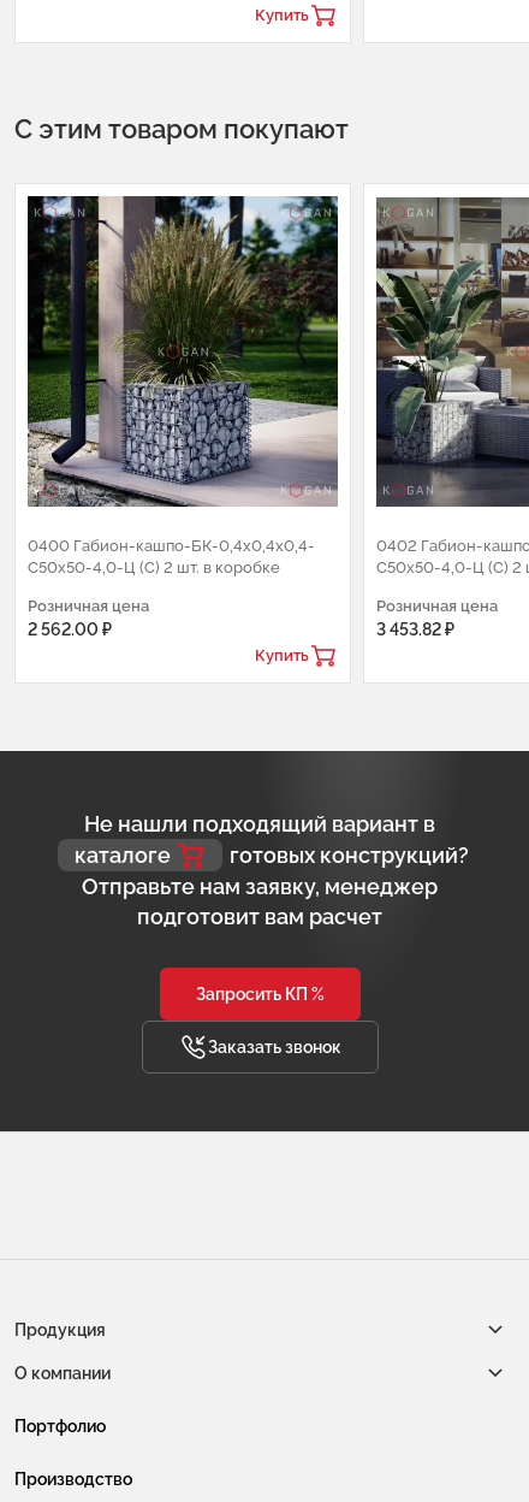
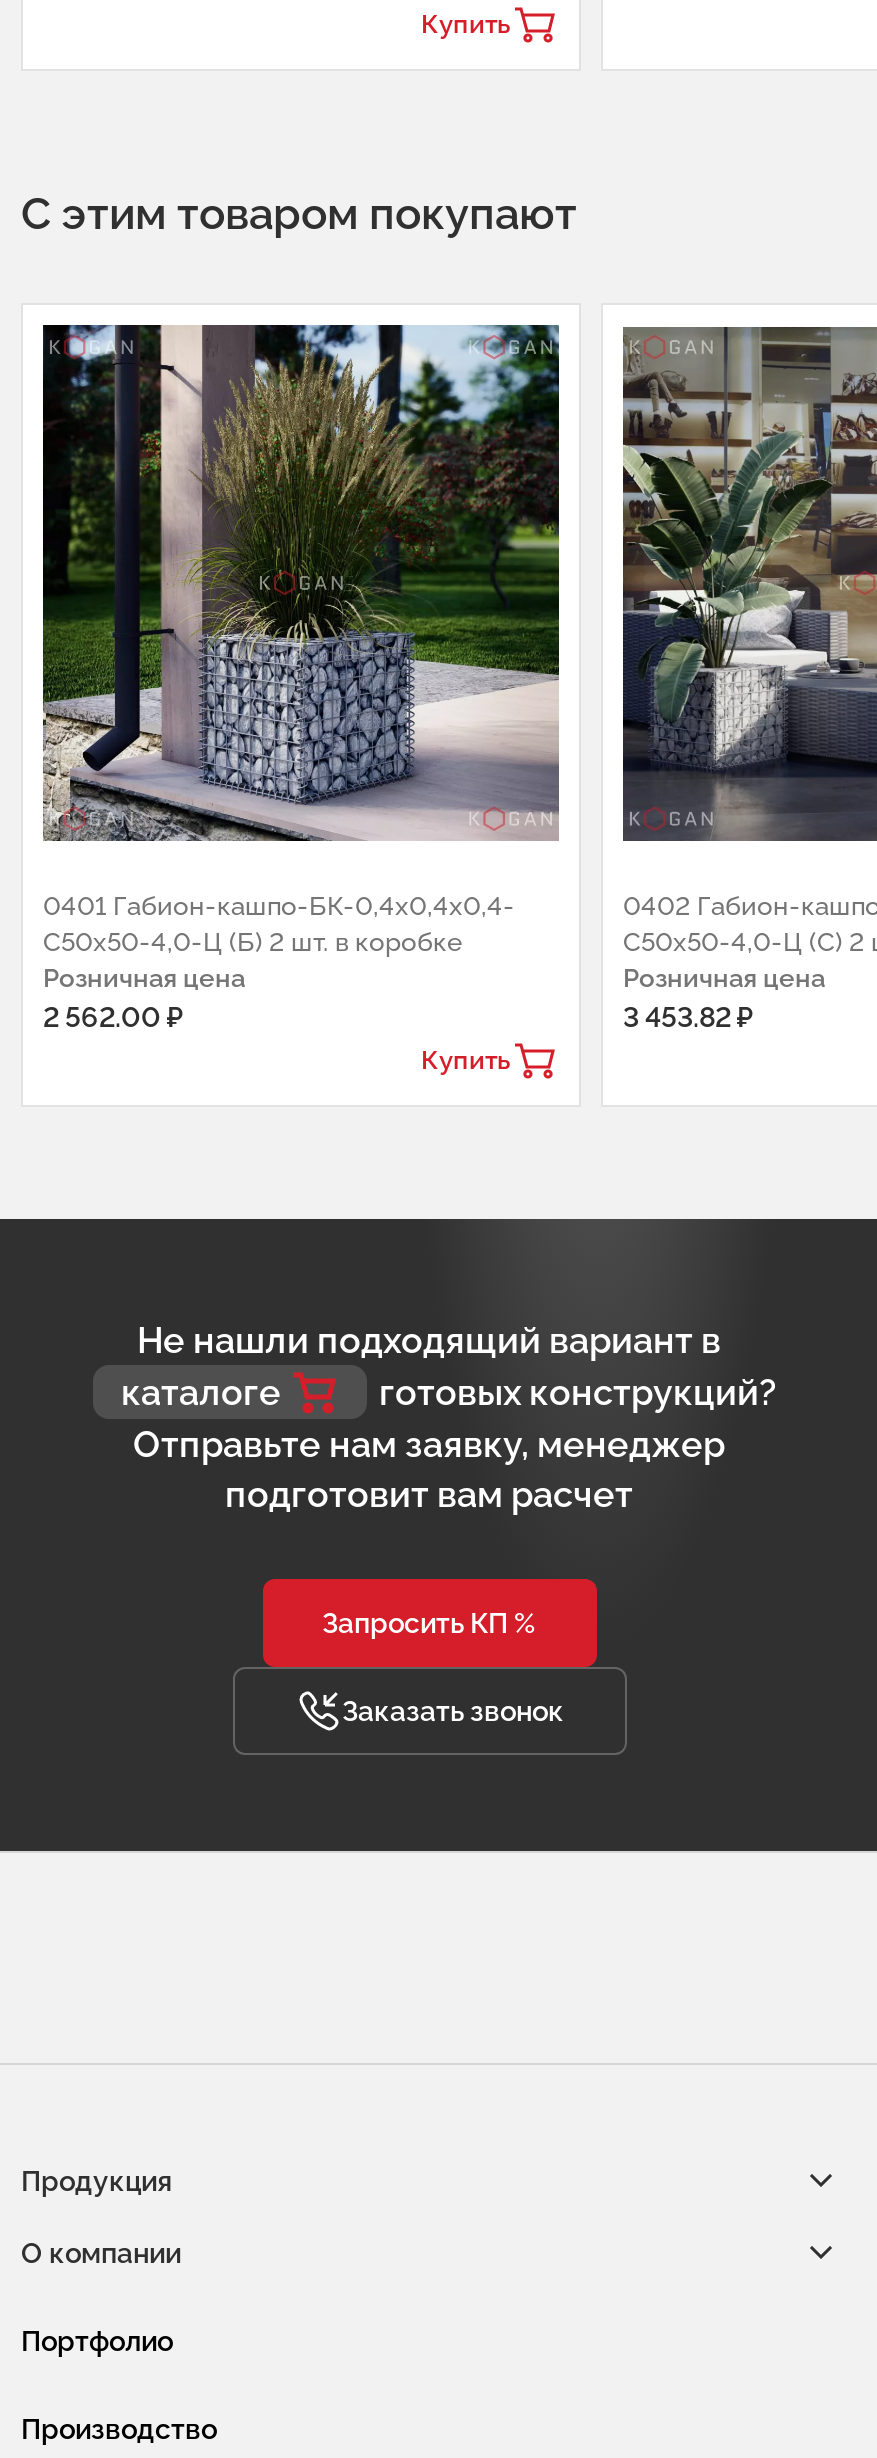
[28,537,315,555] 0400 Габион-кашпо-БК-0,4х0,4х0,4- -> [43,891,515,921] 0401 Габион-кашпо-БК-0,4х0,4х0,4-
[28,558,280,576] С50х50-4,0-Ц (С) 2 шт. в коробке -> [43,927,463,957] С50х50-4,0-Ц (Б) 2 шт. в коробке

